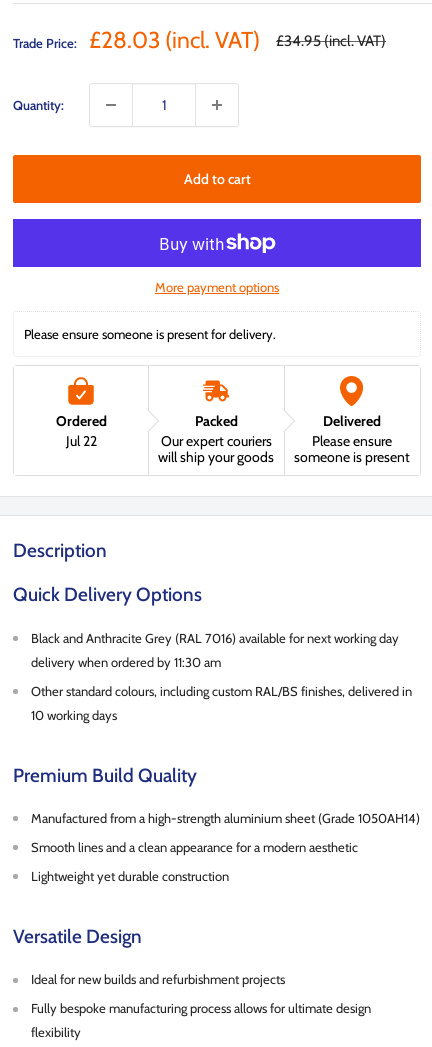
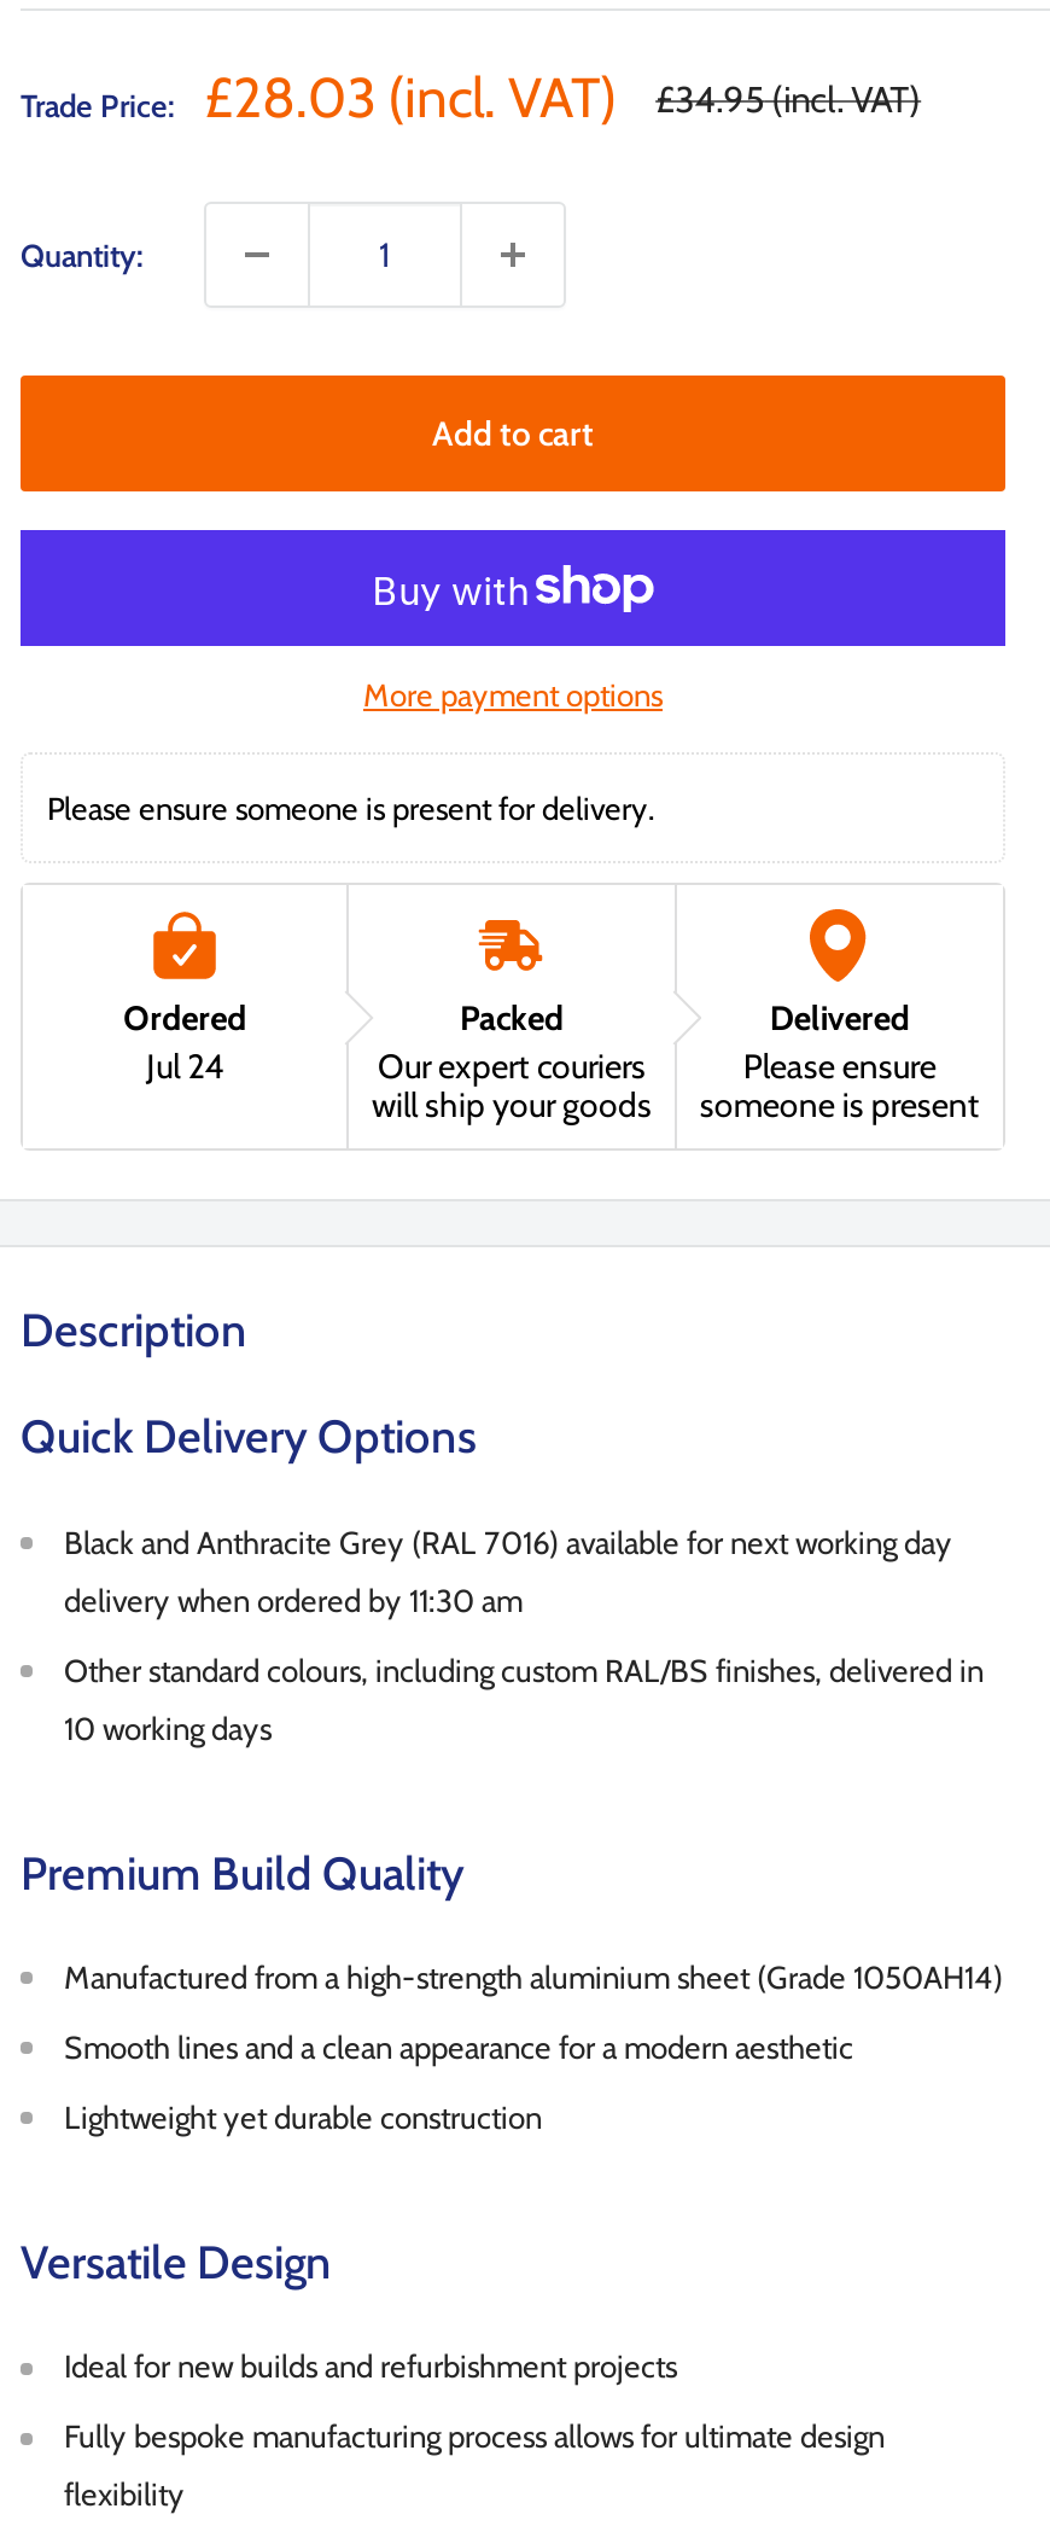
[66,432,97,450] Jul 22 -> [147,1045,224,1088] Jul 24

